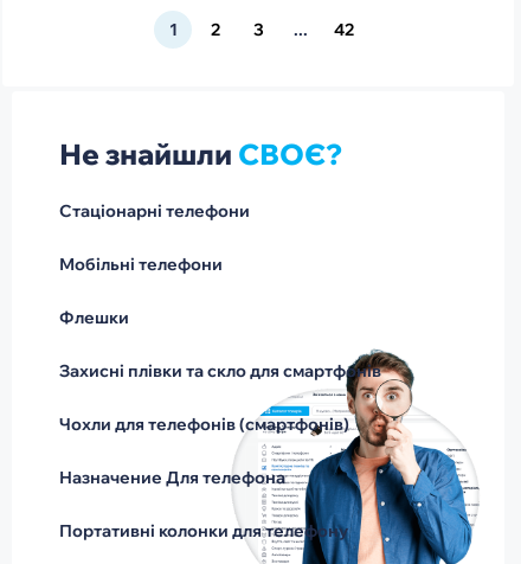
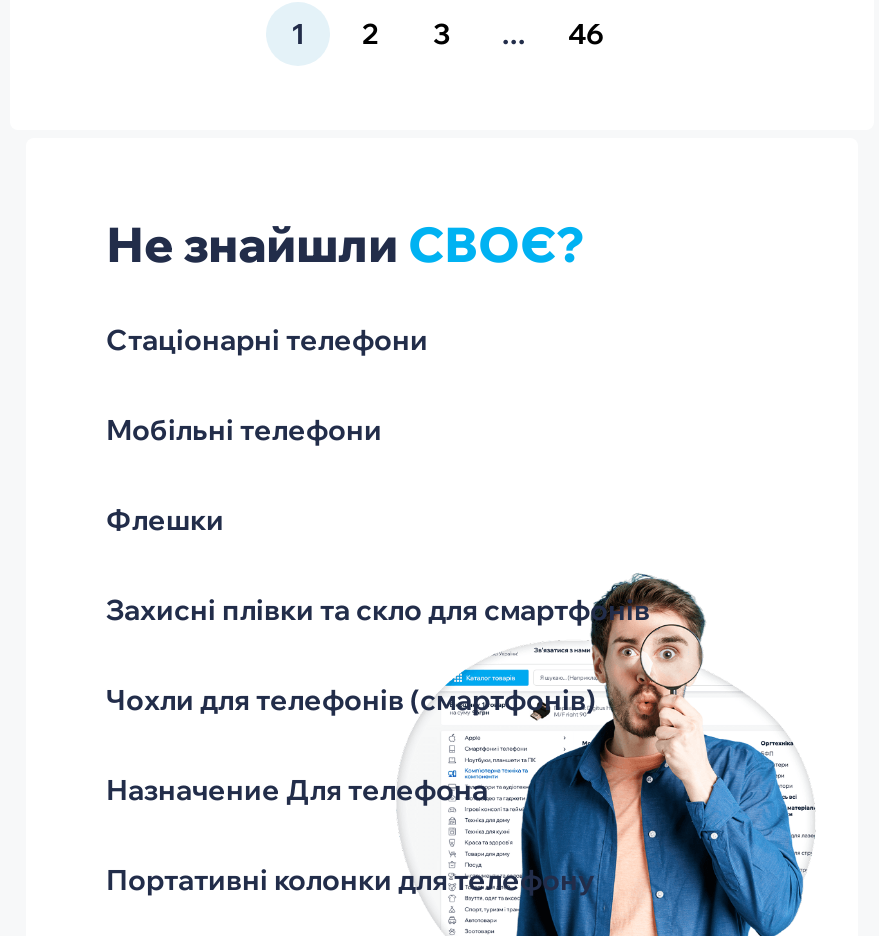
[333,19,353,40] 42 -> [568,16,604,52] 46

